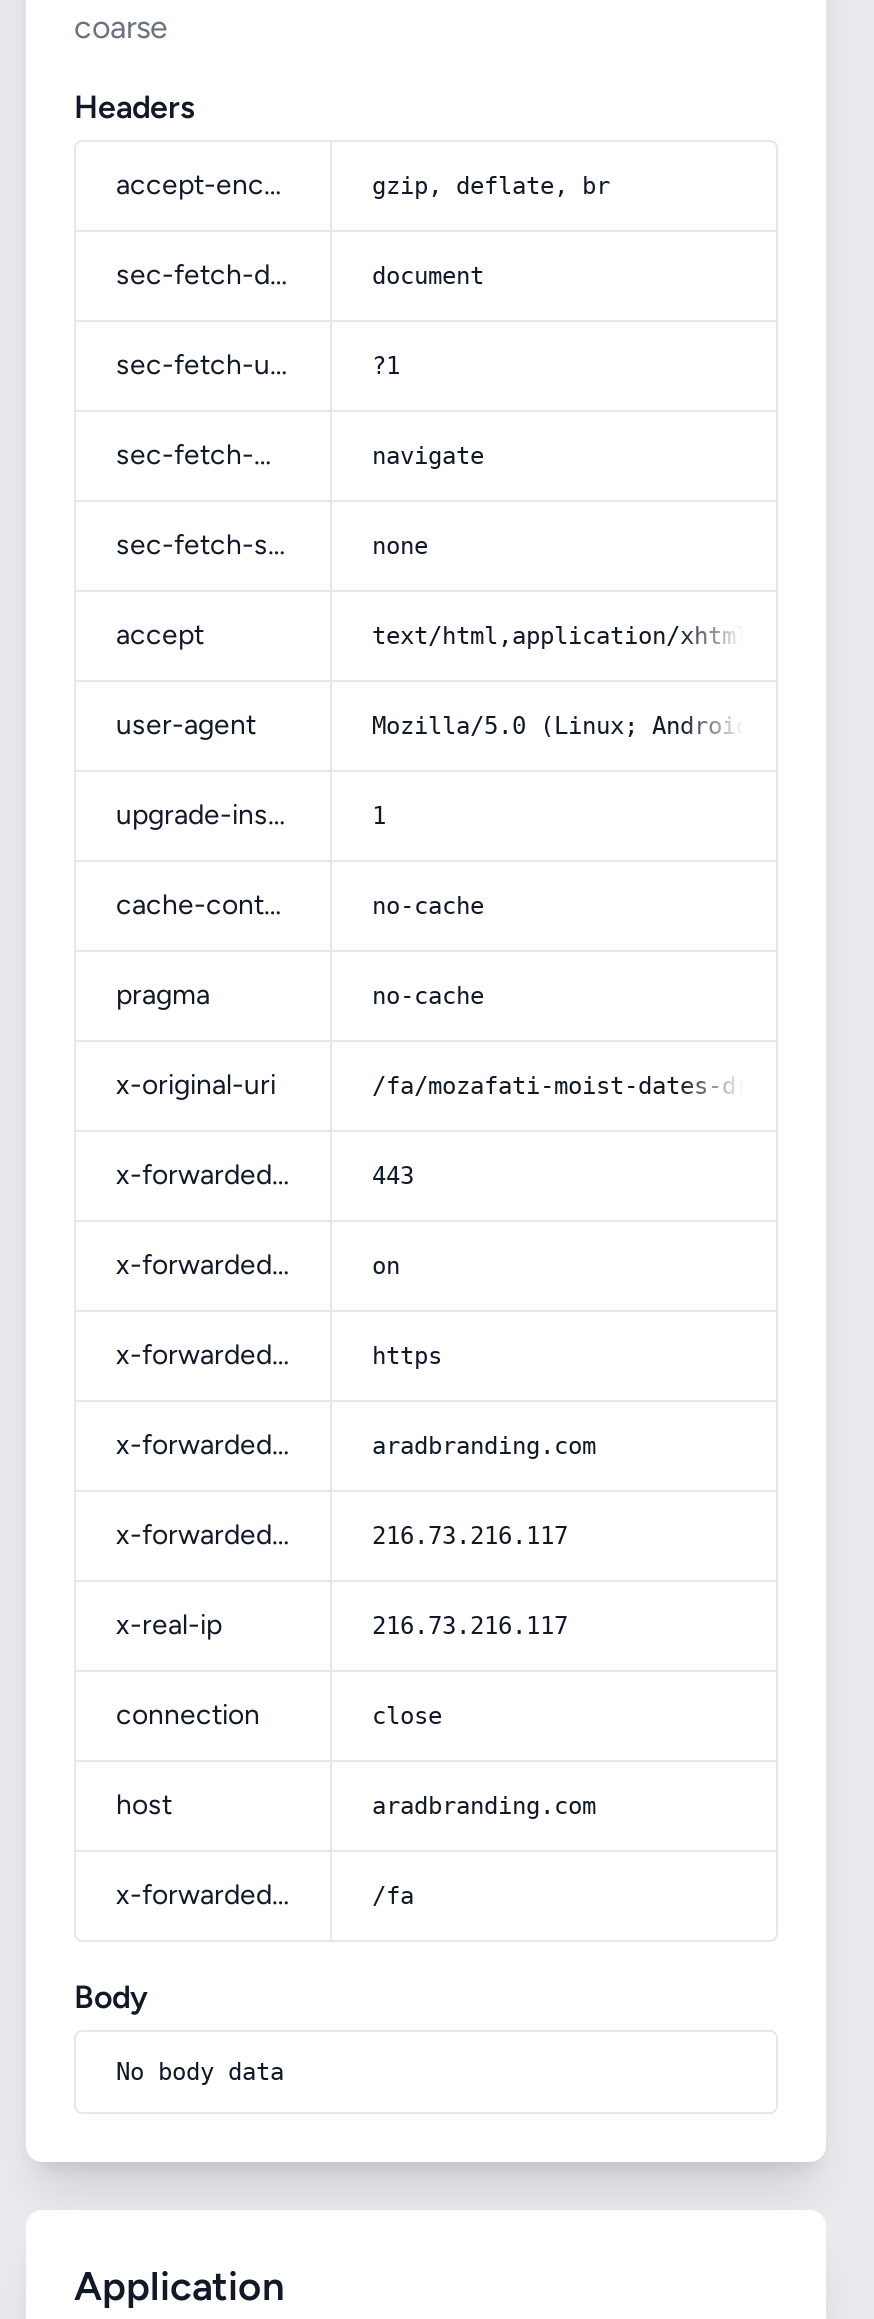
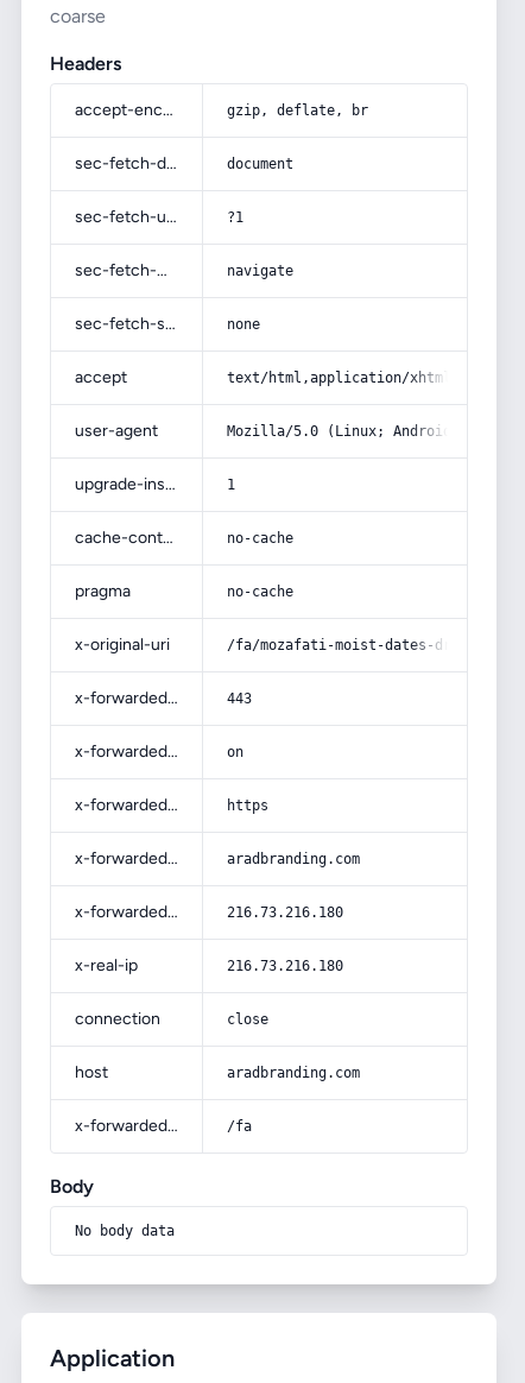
[372,1522,568,1550] 216.73.216.117 -> [227,904,343,921] 216.73.216.180
[372,1612,568,1640] 216.73.216.117 -> [227,958,343,974] 216.73.216.180

